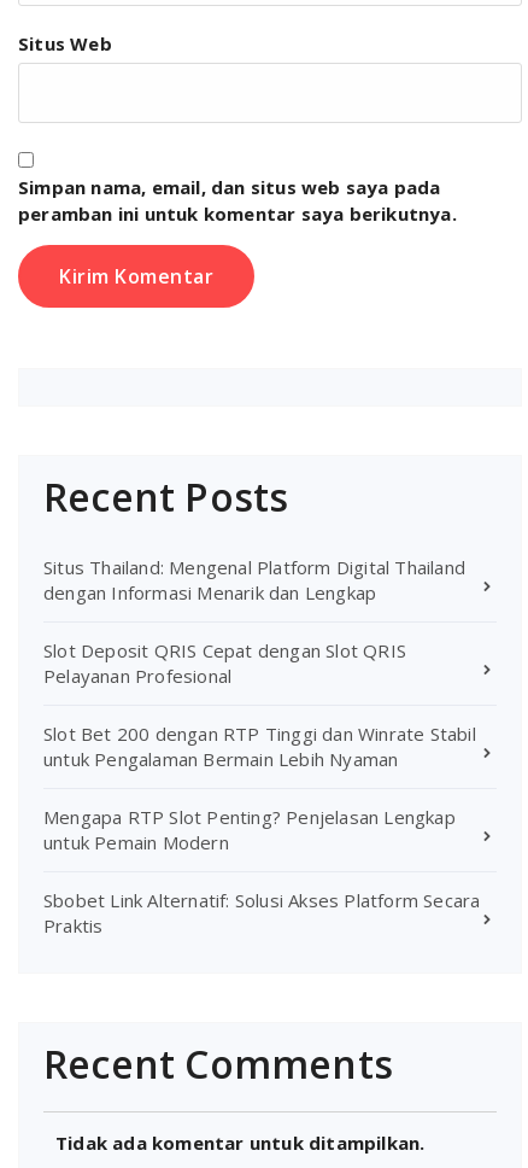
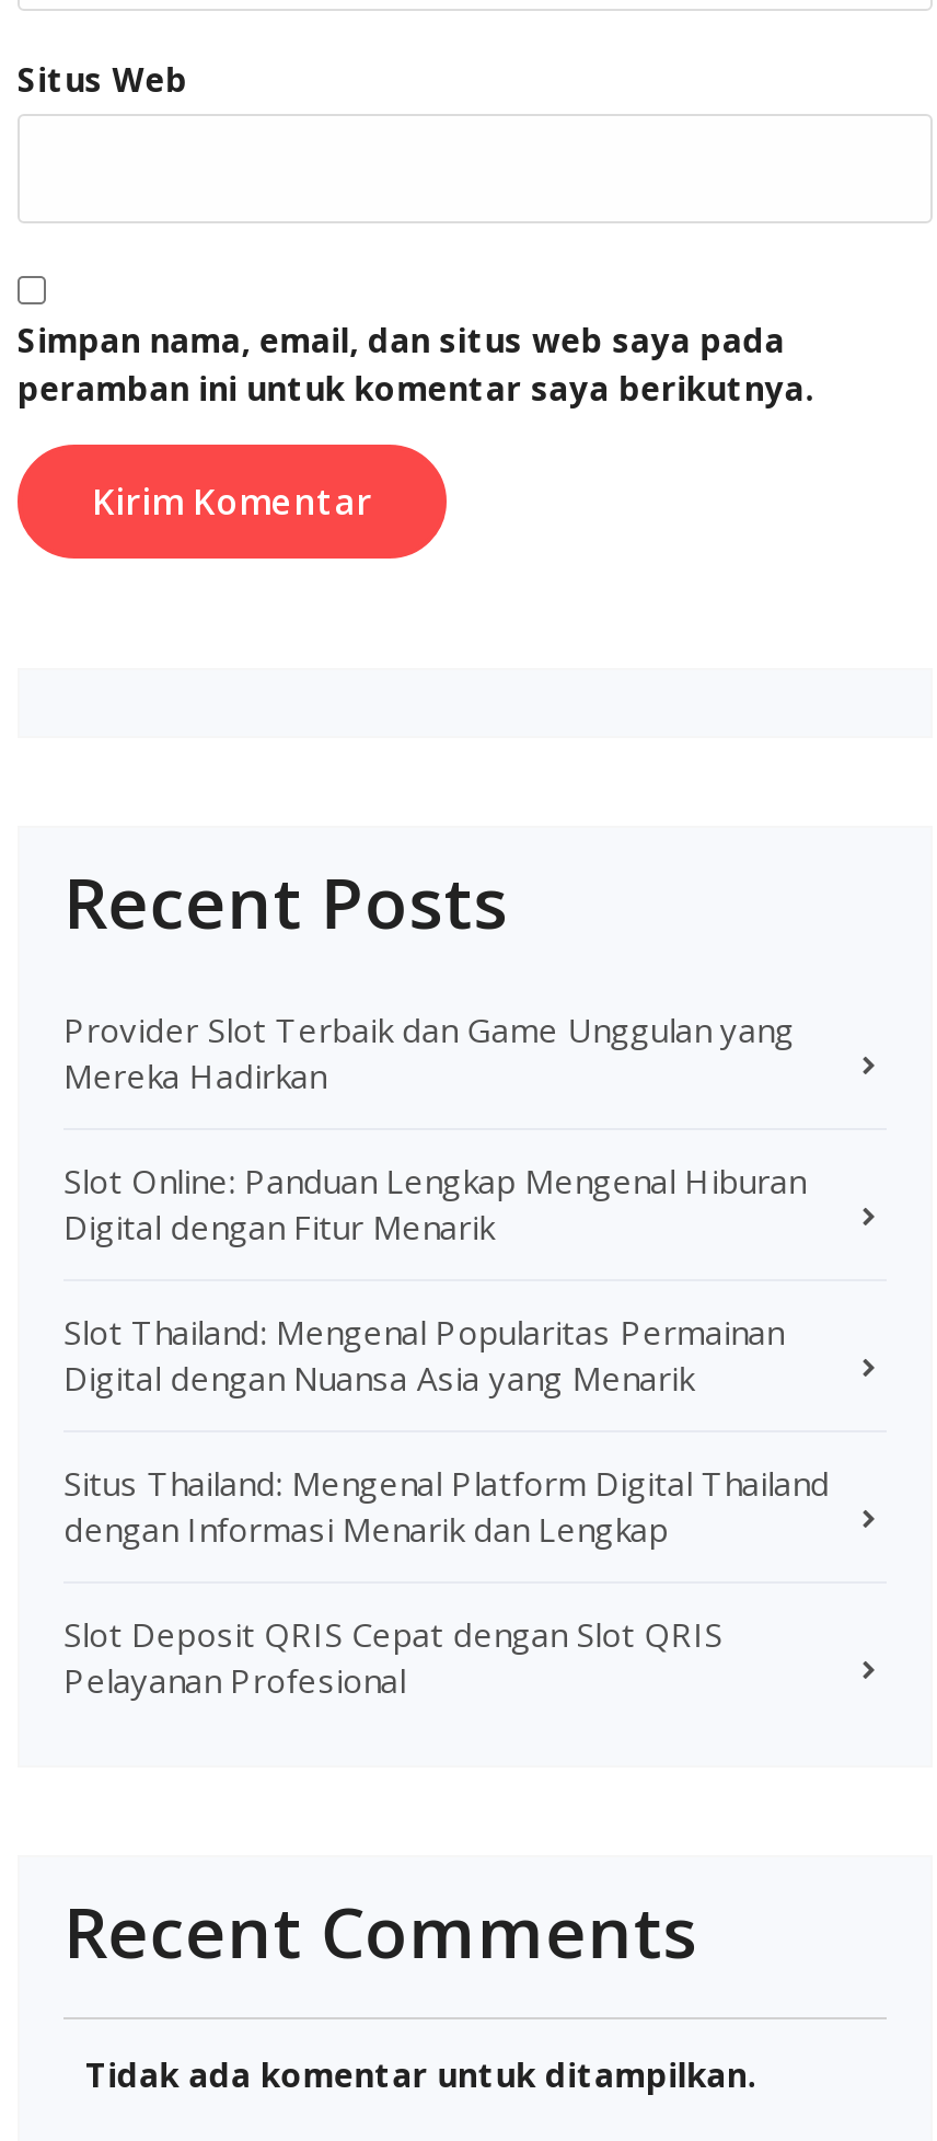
none -> [63,1007,806,1399] Provider Slot Terbaik dan Game Unggulan yang | Mereka Hadirkan | Slot Online: Panduan Lengkap Mengenal Hiburan | Digital dengan Fitur Menarik | Slot Thailand: Mengenal Popularitas Permainan | Digital dengan Nuansa Asia yang Menarik
moved [43,555,465,688] -> [63,1460,830,1701]: Situs Thailand: Mengenal Platform Digital Thailand | dengan Informasi Menarik dan Lengkap | Slot Deposit QRIS Cepat dengan Slot QRIS | Pelayanan Profesional
[43,721,480,937] Slot Bet 200 dengan RTP Tinggi dan Winrate Stabil | untuk Pengalaman Bermain Lebih Nyaman | Mengapa RTP Slot Penting? Penjelasan Lengkap | untuk Pemain Modern | Sbobet Link Alternatif: Solusi Akses Platform Secara | Praktis -> none

